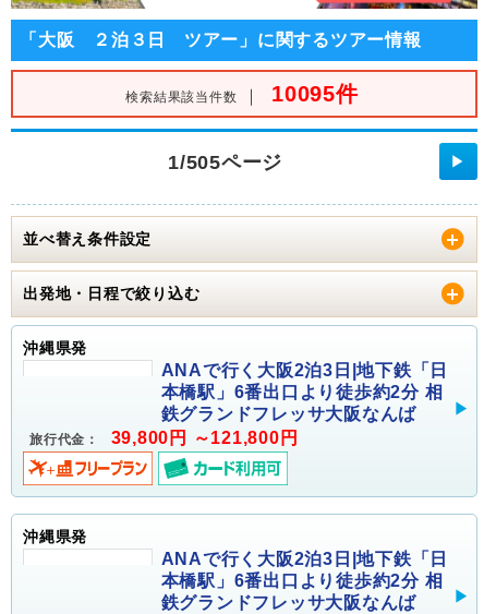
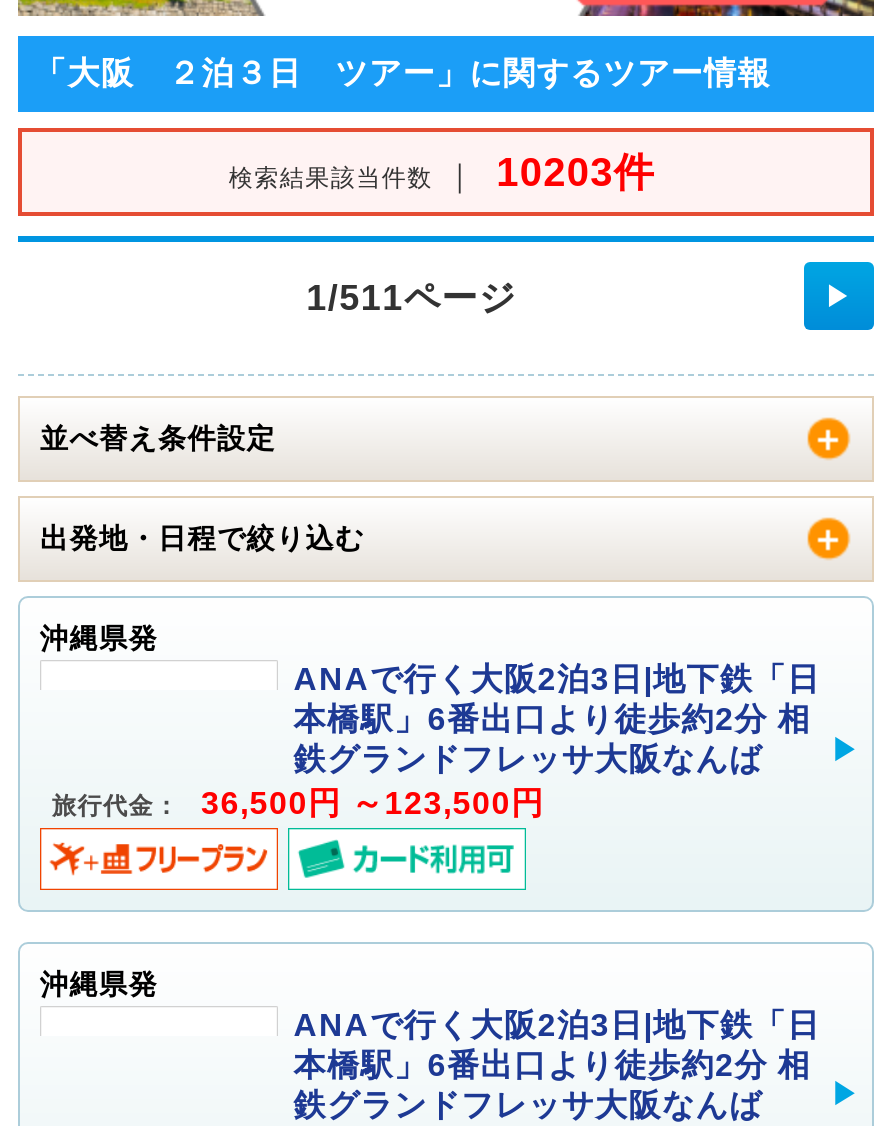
[126,82,358,106] 検索結果該当件数 ｜ 10095件 -> [229,150,655,194] 検索結果該当件数 ｜ 10203件
[168,152,282,174] 1/505ページ -> [306,278,516,318] 1/511ページ
[29,429,298,447] 旅行代金： 39,800円 ～121,800円 -> [52,786,544,820] 旅行代金： 36,500円 ～123,500円

